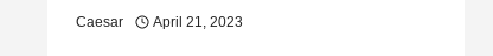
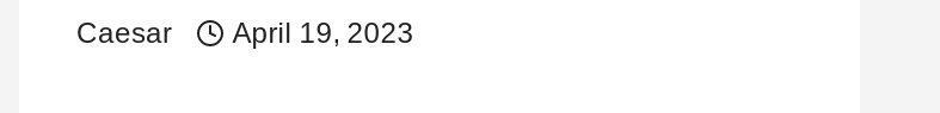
[76,13,243,30] Caesar April 21, 2023 -> [76,15,414,49] Caesar April 19, 2023

